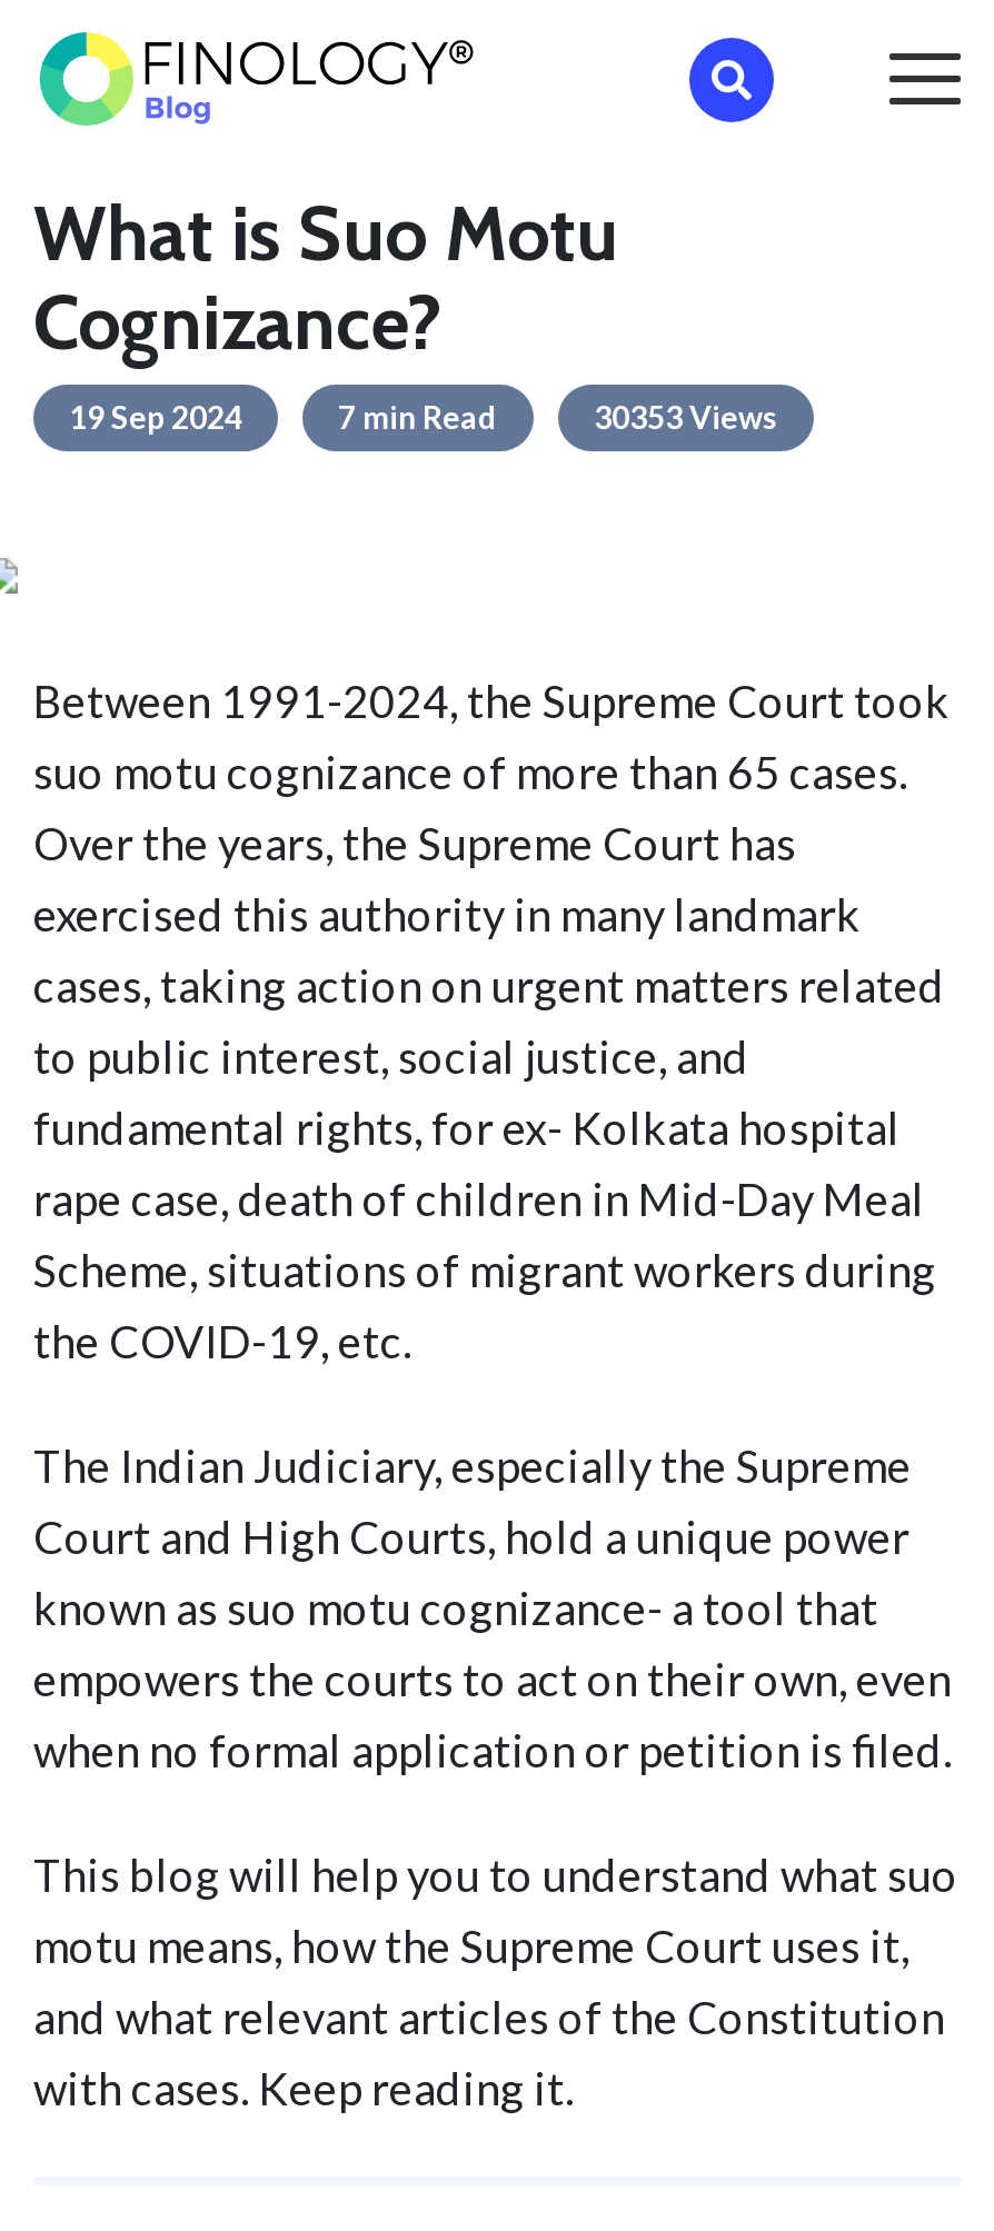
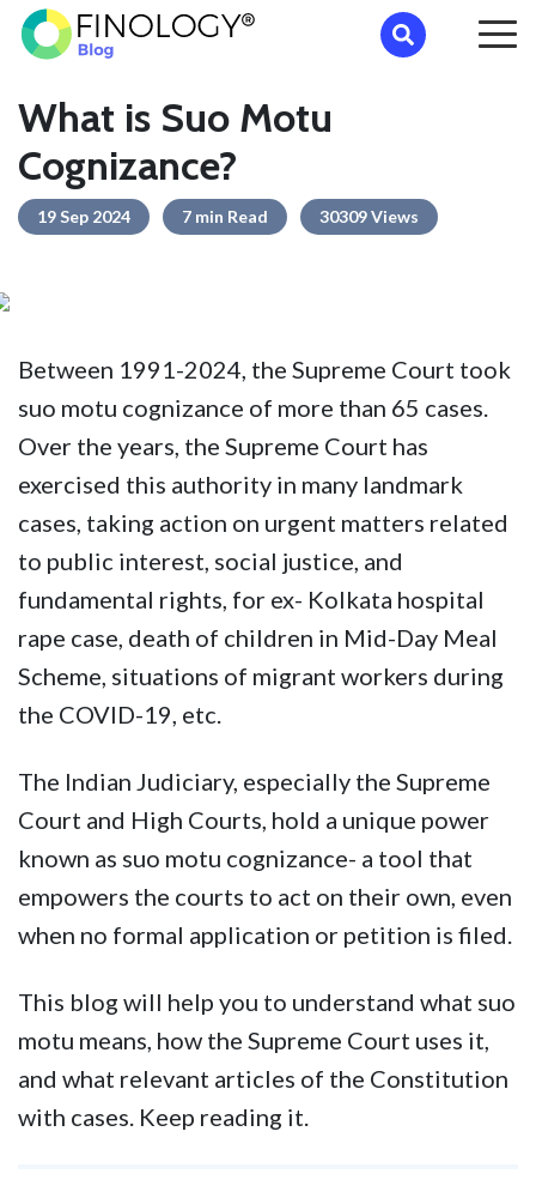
[687,36,792,125] [image] -> [371,11,427,59] [image]
[594,398,778,436] 30353 Views -> [319,206,419,226] 30309 Views

